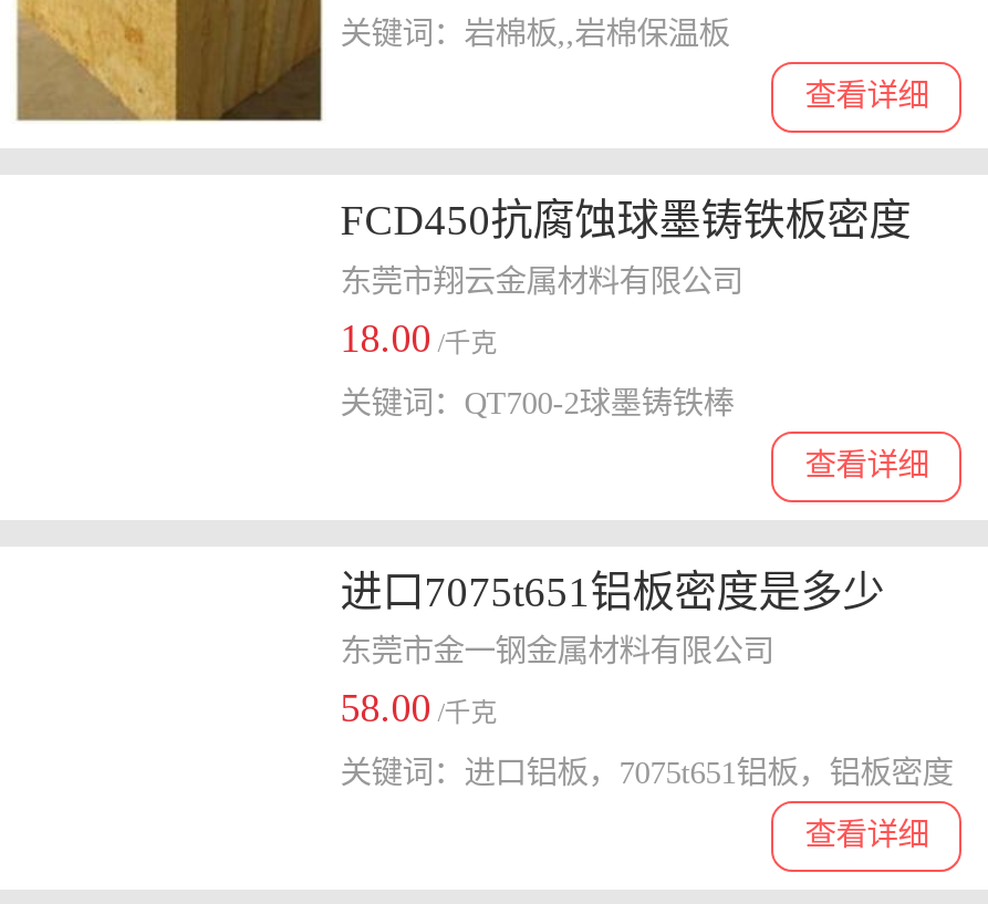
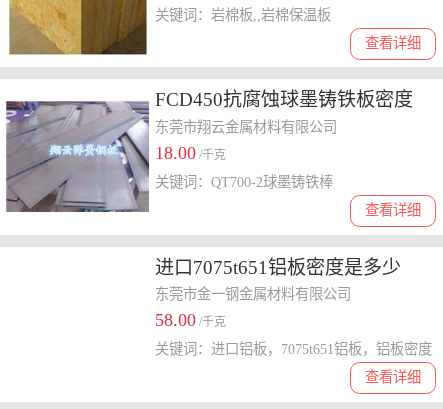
none -> [5,100,150,213] [image]

